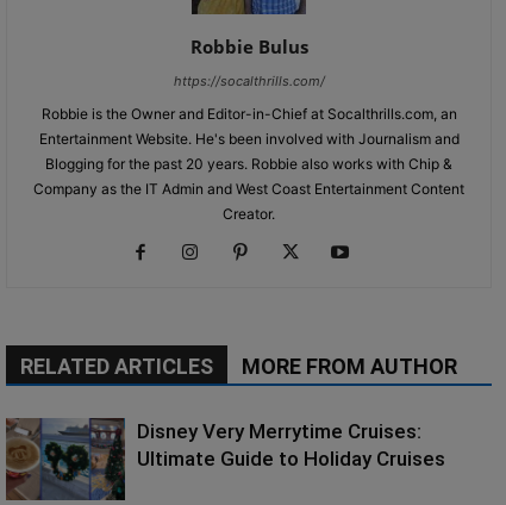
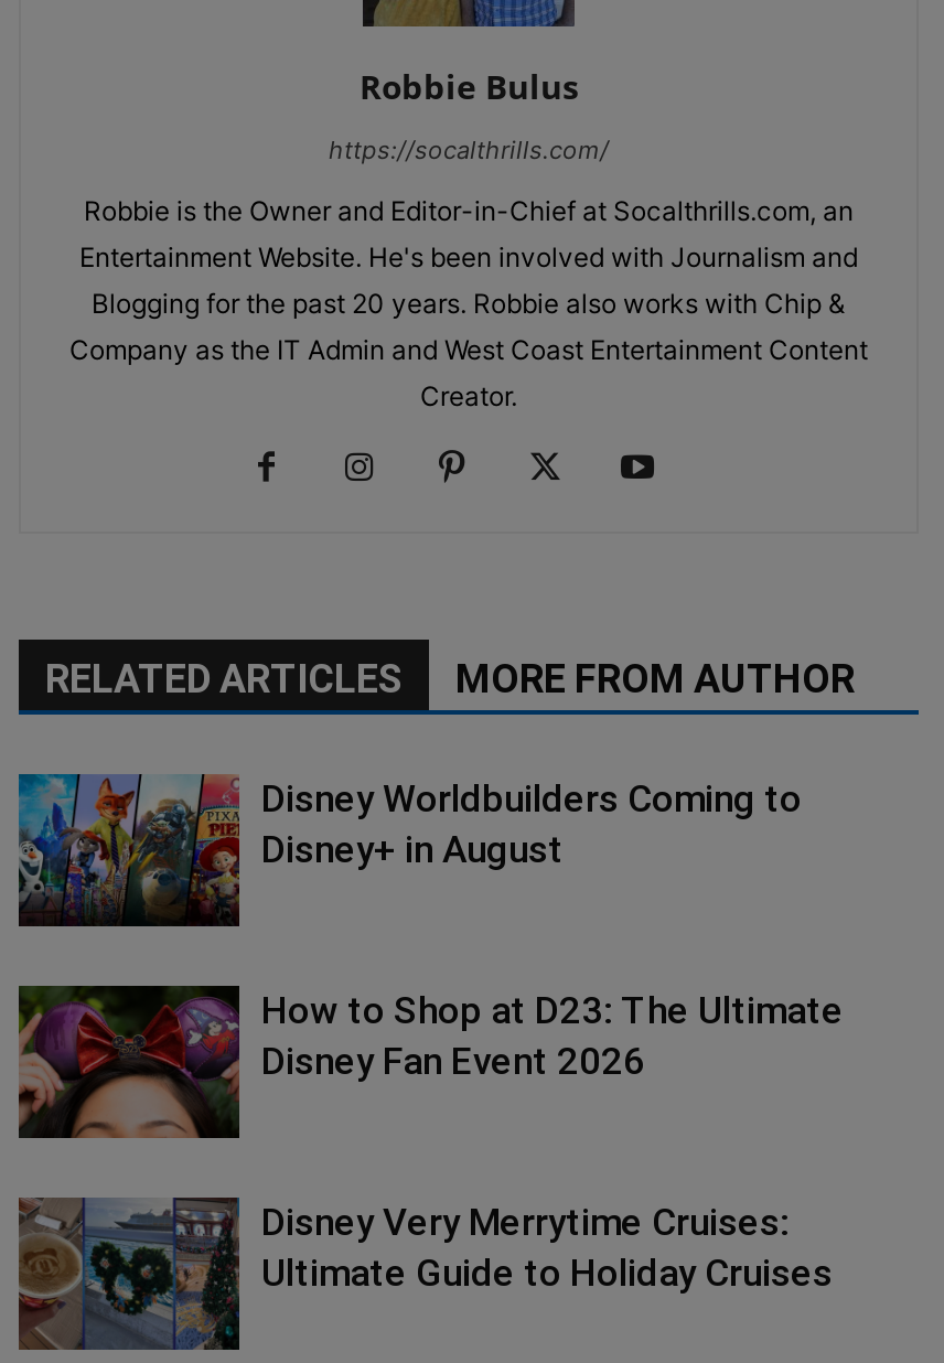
none -> [17,772,802,929] [image] | Disney Worldbuilders Coming to | Disney+ in August
none -> [17,984,844,1140] [image] | How to Shop at D23: The Ultimate | Disney Fan Event 2026

